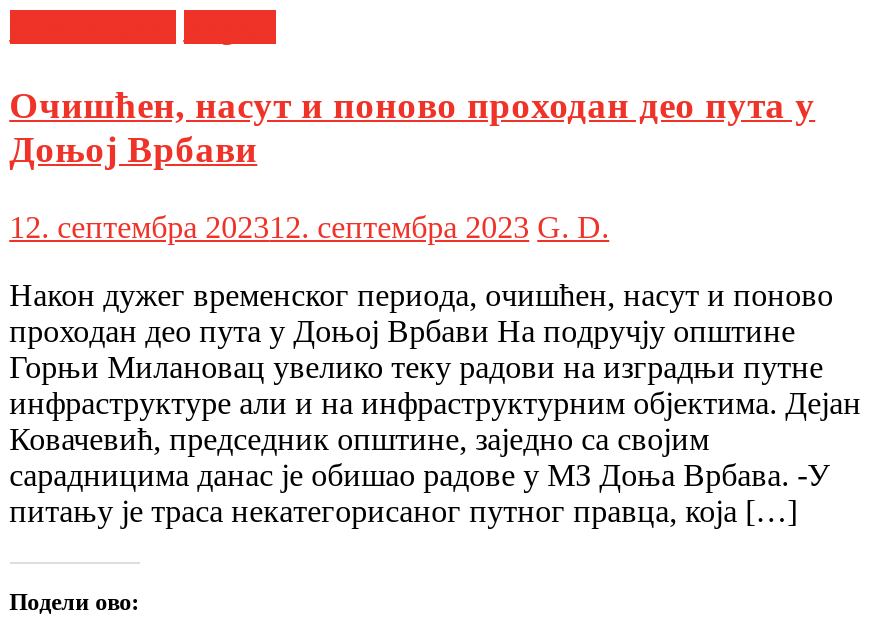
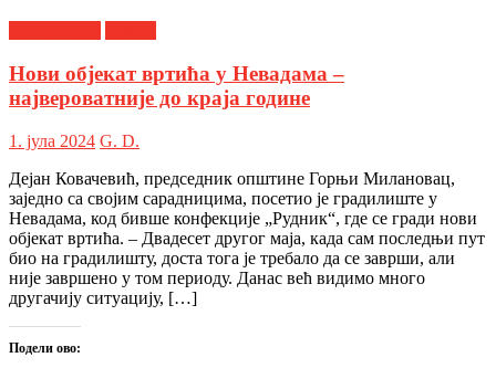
[9,84,815,170] Oчишћен, насут и поново проходан део пута у | Доњој Врбави -> [9,62,344,109] Нови објекат вртића у Невадама – | највероватније до краја године
[9,209,609,243] 12. септембра 202312. септембра 2023 G. D. -> [9,131,139,150] 1. јула 2024 G. D.
[9,277,861,527] Након дужег временског периода, очишћен, насут и поново | проходан део пута у Доњој Врбави На подручју општине | Горњи Милановац увелико теку радови на изградњи путне | инфраструктуре али и на инфраструктурним објектима. Дејан | Ковачевић, председник општине, заједно са својим | сарадницима данас је обишао радове у МЗ Доња Врбава. -У | питању је траса некатегорисаног путног правца, која […] -> [9,169,485,307] Дејан Ковачевић, председник општине Горњи Милановац, | заједно са својим сарадницима, посетио је градилиште у | Невадама, код бивше конфекције „Рудник“, где се гради нови | објекат вртића. – Двадесет другог маја, када сам последњи пут | био на градилишту, доста тога је требало да се заврши, али | није завршено у том периоду. Данас већ видимо много | другачију ситуацију, […]

